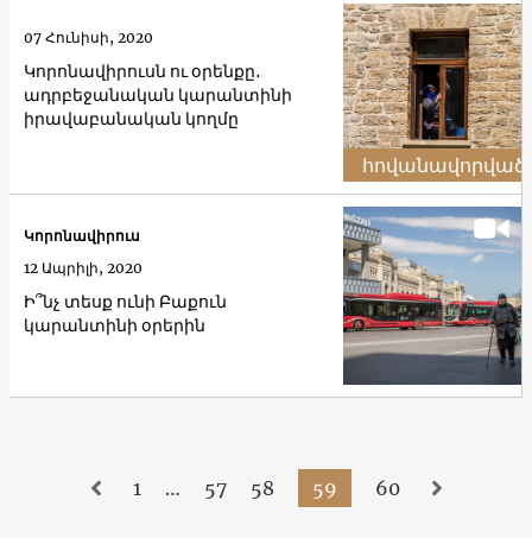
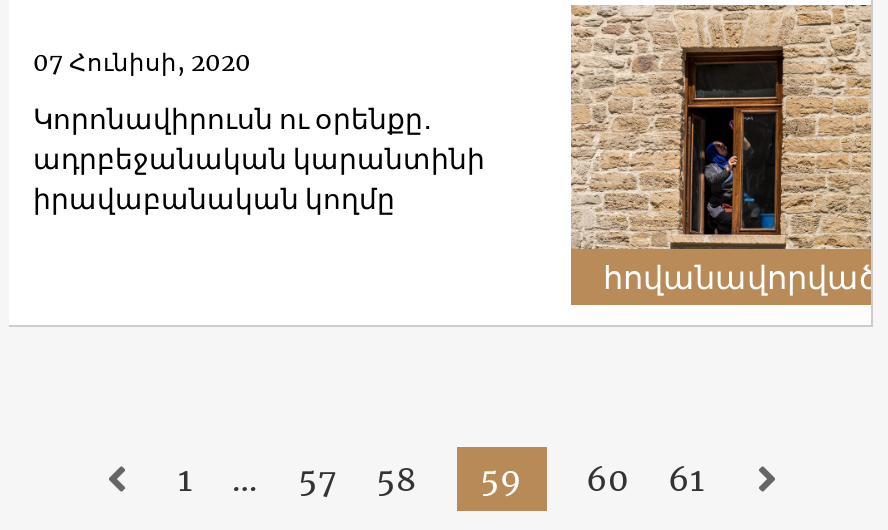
[342,205,522,386] [image] -> none
[24,227,142,277] Կորոնավիրուս | 12 Ապրիլի, 2020 -> none
[24,291,227,336] Ի՞նչ տեսք ունի Բաքուն | կարանտինի օրերին -> none
none -> [668,458,704,498] 61

